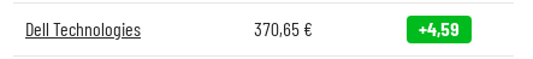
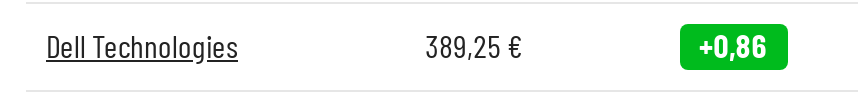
[253,17,312,40] 370,65 € -> [425,26,523,64] 389,25 €
[418,17,459,40] +4,59 -> [699,26,767,64] +0,86

